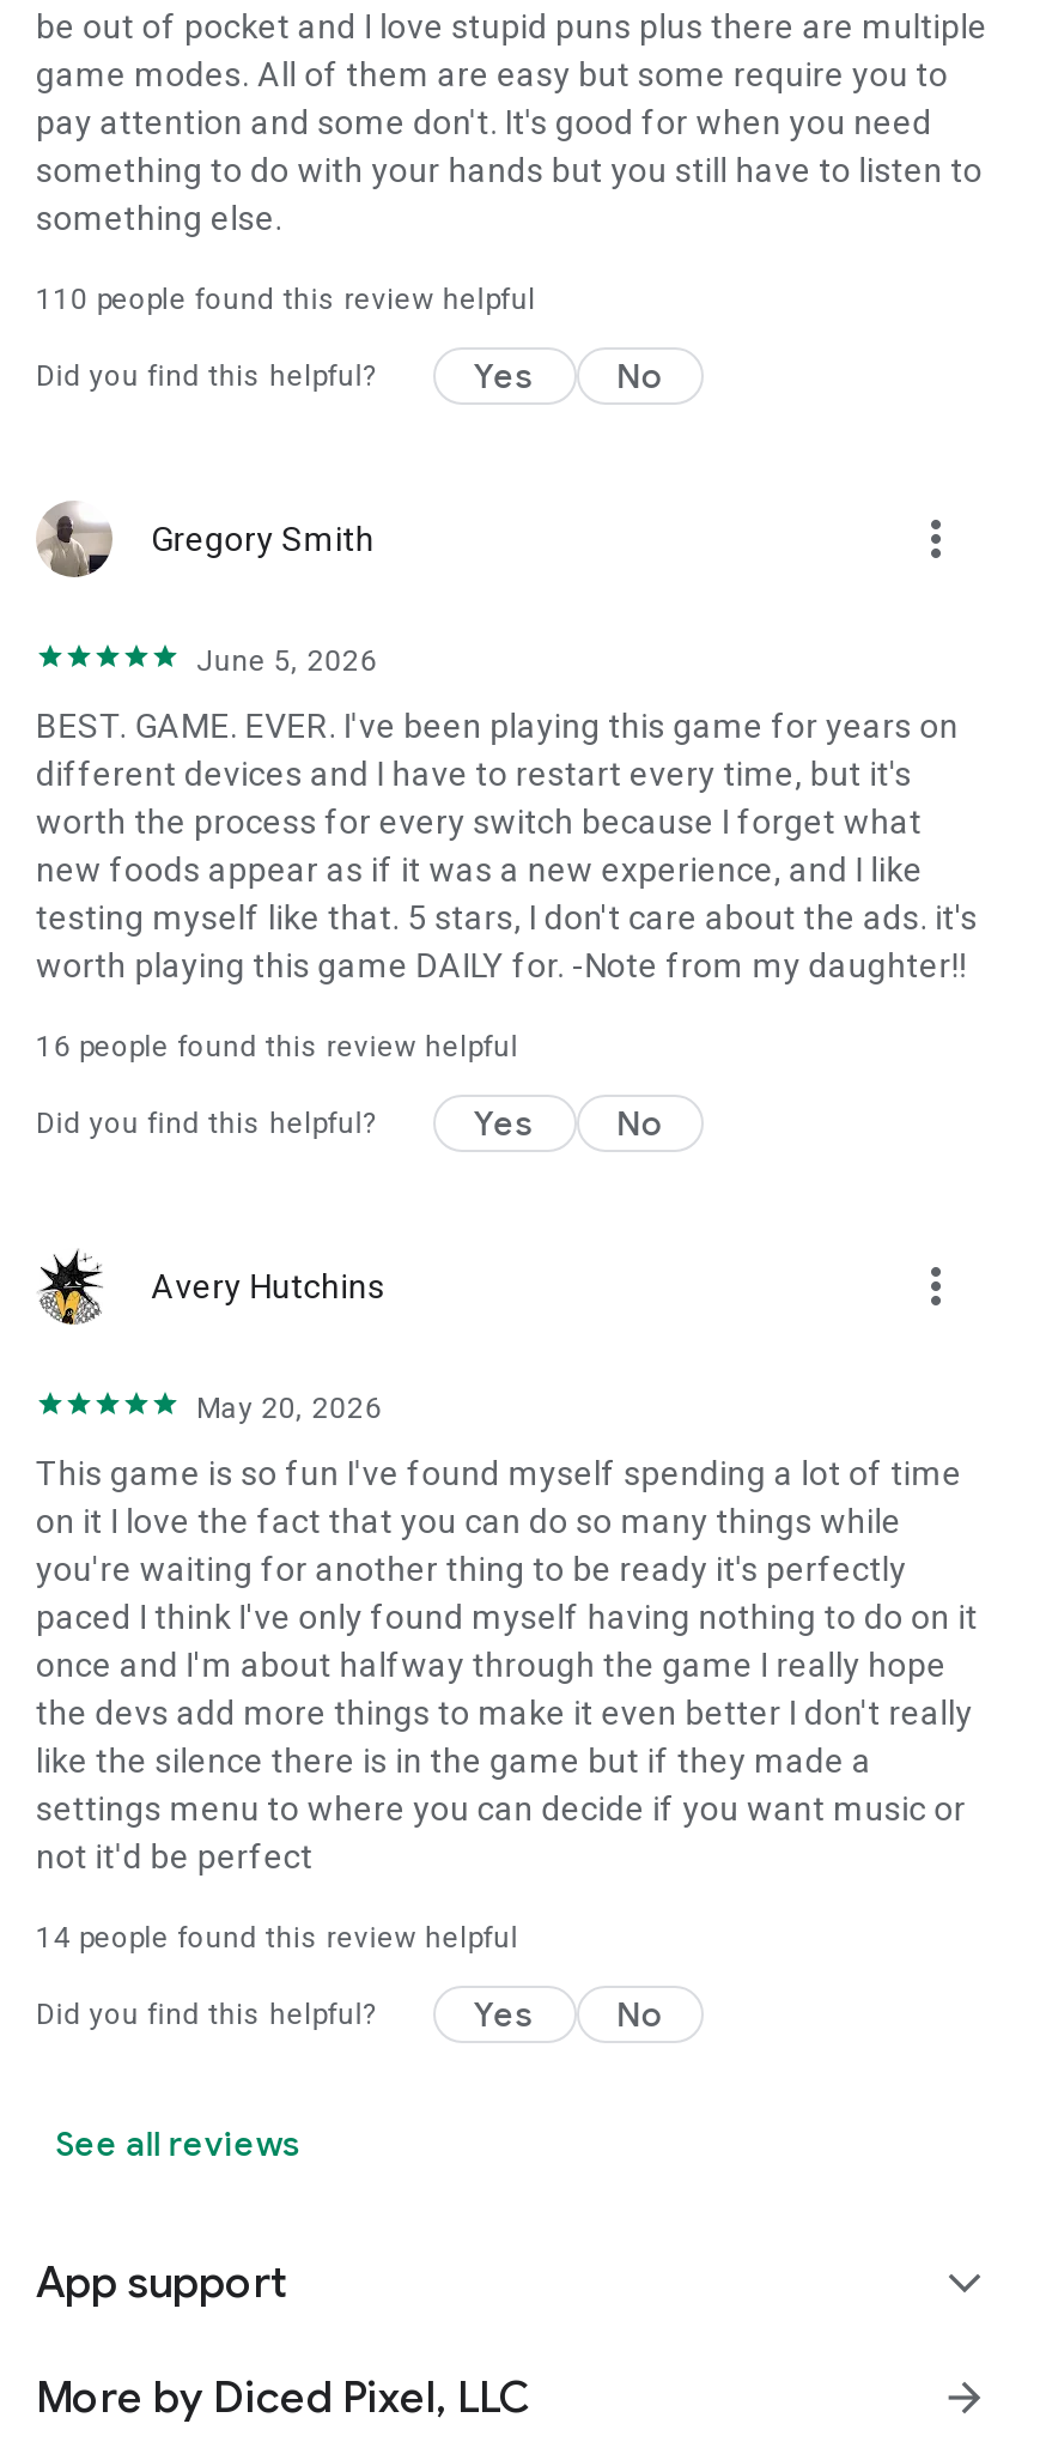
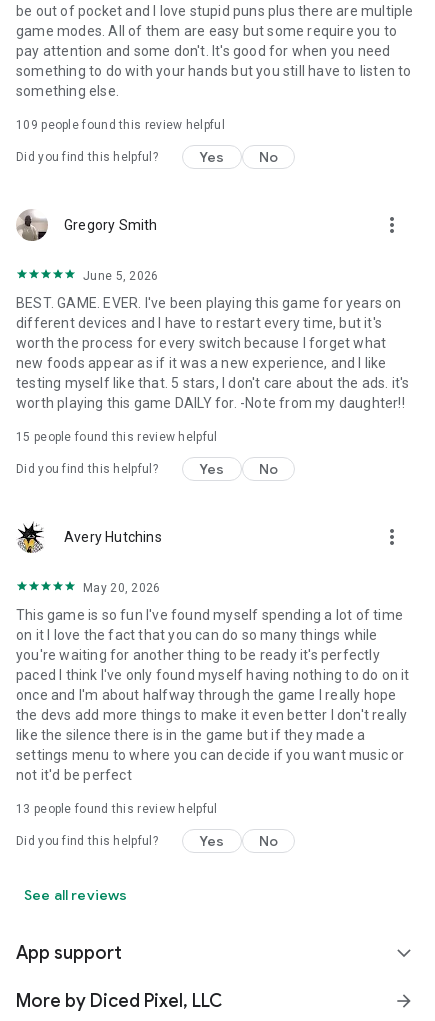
[36,282,536,315] 110 people found this review helpful -> [16,118,225,132] 109 people found this review helpful
[36,1029,518,1063] 16 people found this review helpful -> [16,430,217,444] 15 people found this review helpful
[36,1920,518,1954] 14 people found this review helpful -> [16,802,217,816] 13 people found this review helpful

